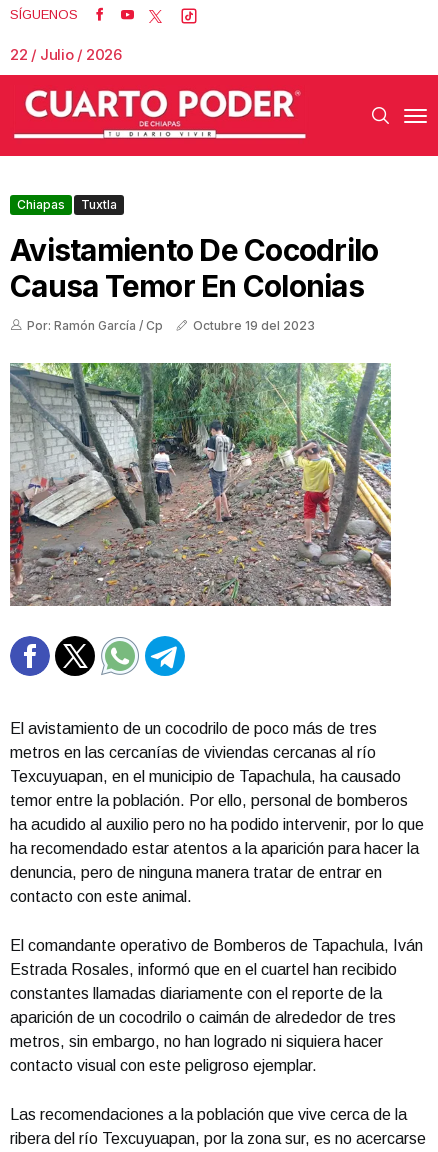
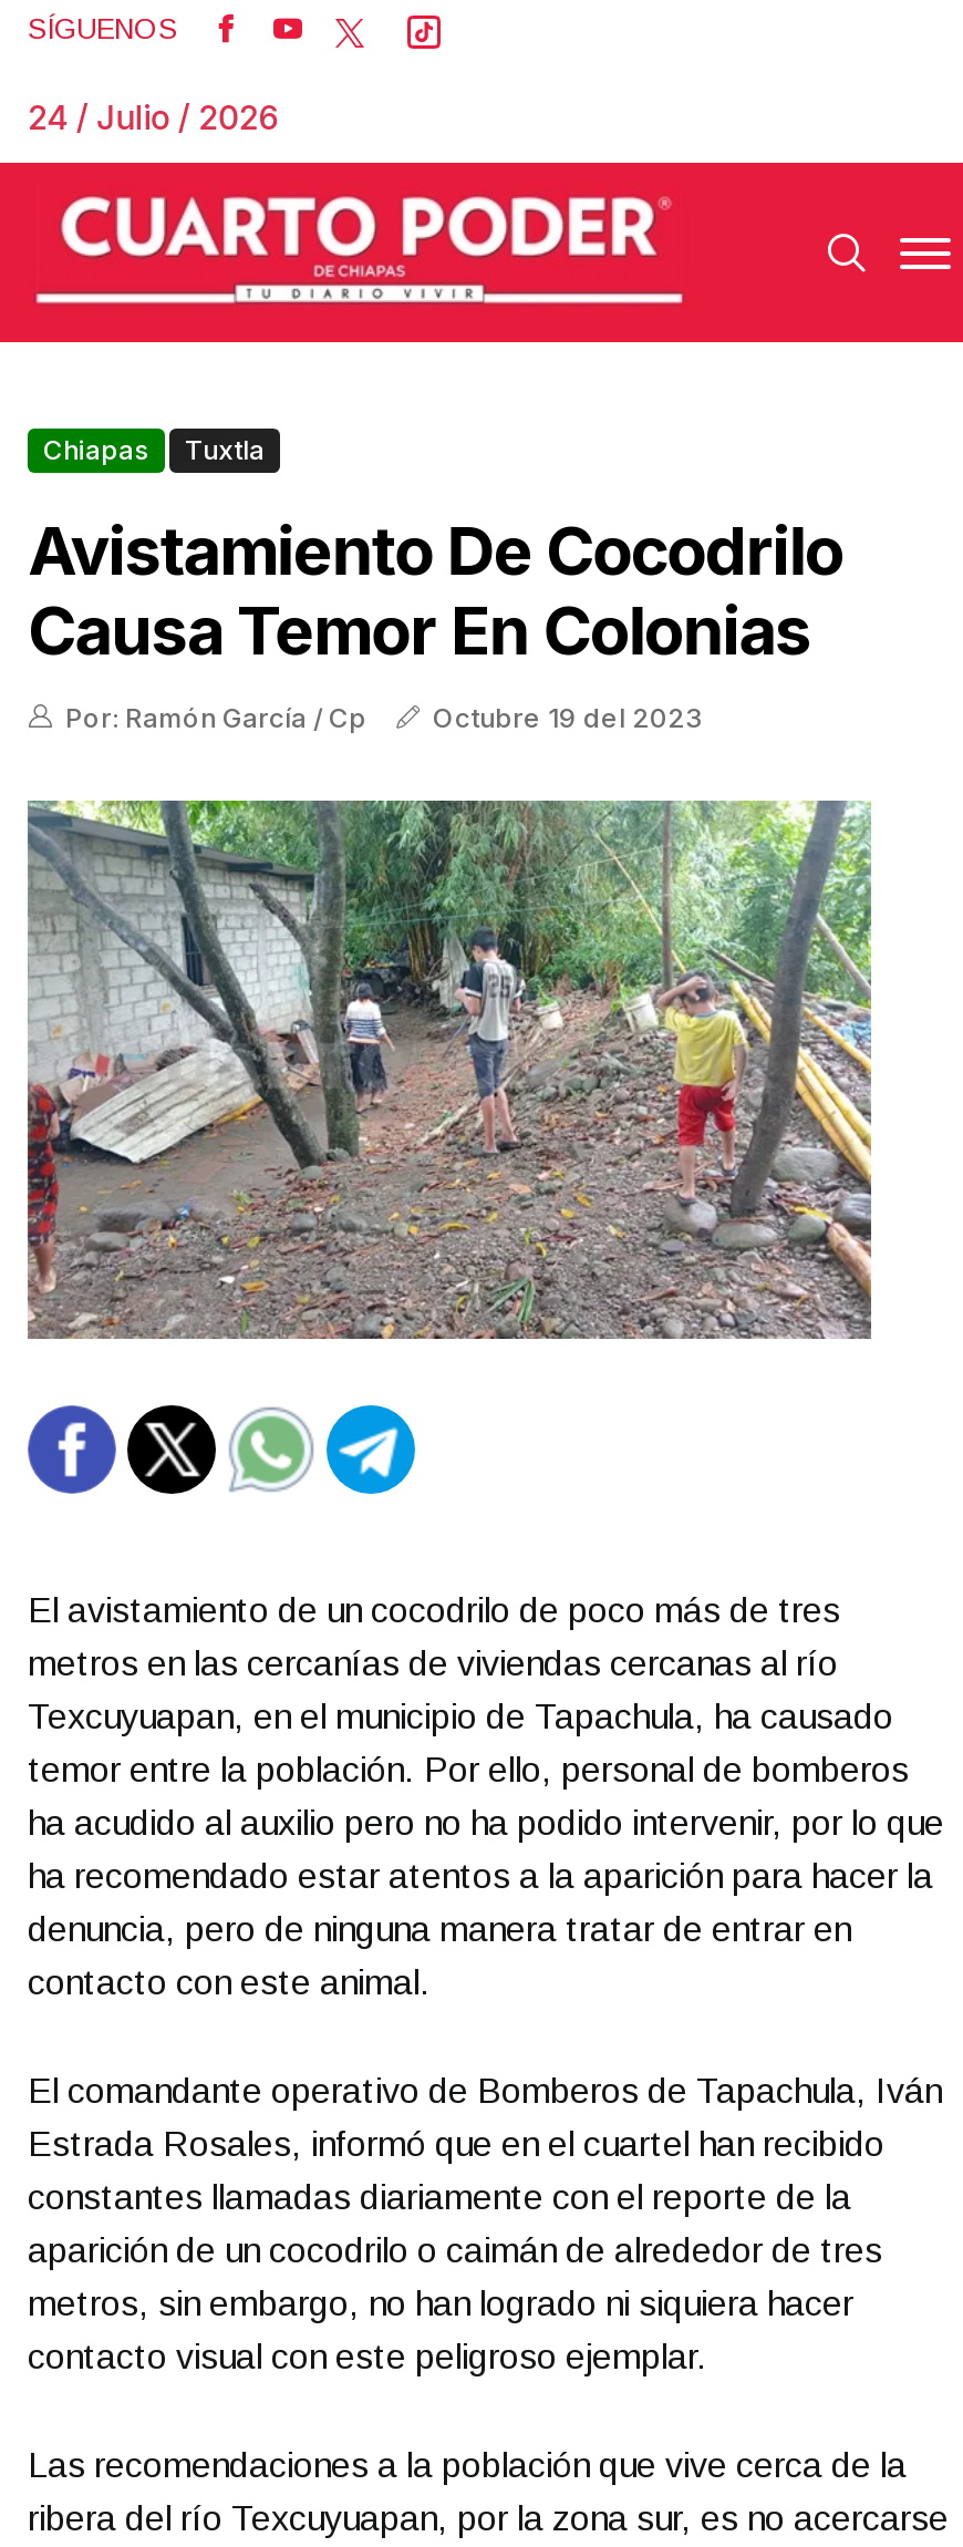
[10,45,122,64] 22 / Julio / 2026 -> [28,96,277,138] 24 / Julio / 2026

